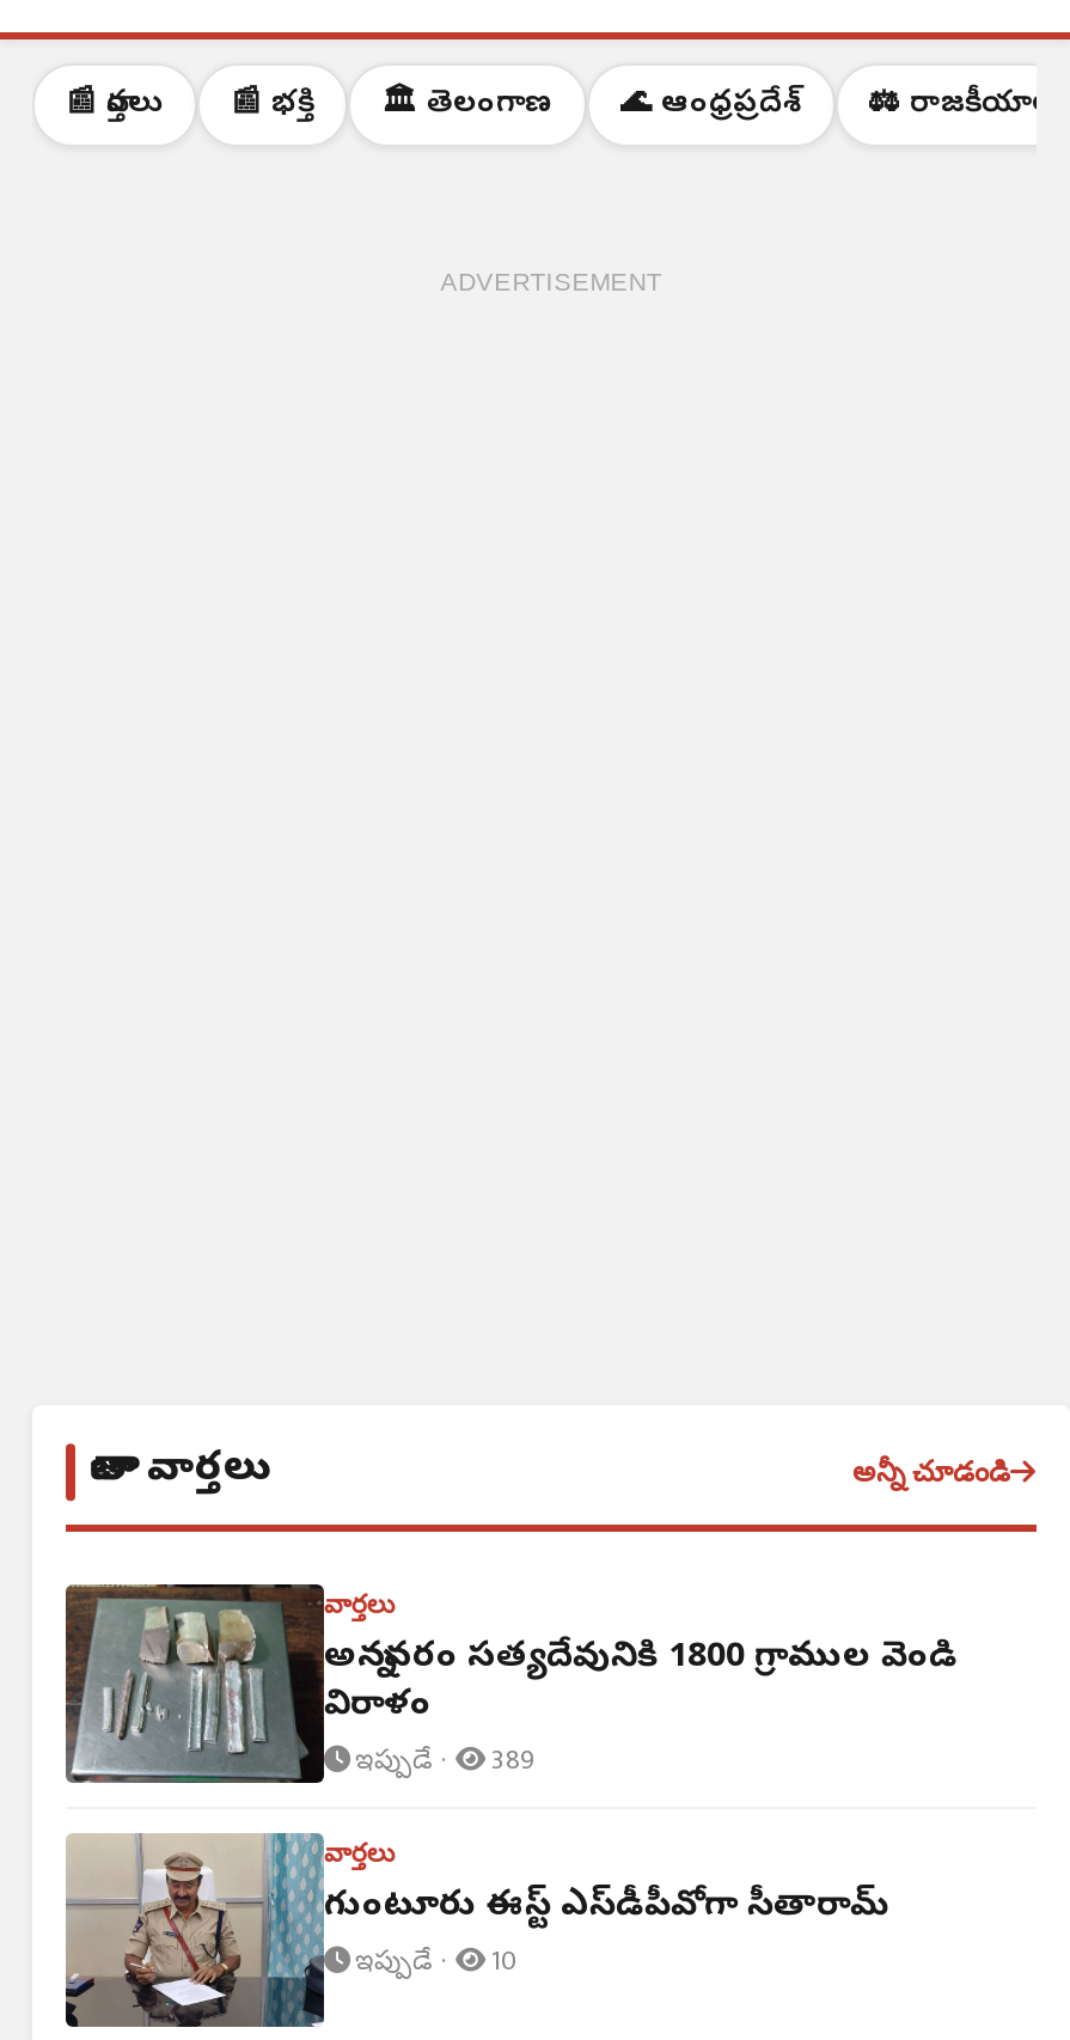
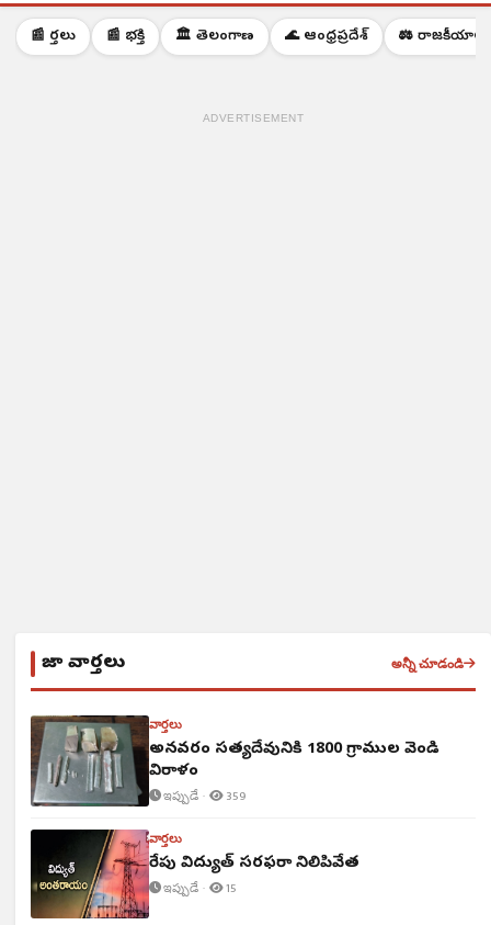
[350,1737,534,1783] ఇప్పుడే · 389 -> [161,786,245,806] ఇప్పుడే · 359
[63,1831,888,2029] [image] | గుంటూరు ఈస్ట్ ఎస్‌డీపీవోగా సీతారామ్ -> [30,828,359,918] [image] | రేపు విద్యుత్ సరఫరా నిలిపివేత
[350,1938,515,1984] ఇప్పుడే · 10 -> [161,878,237,899] ఇప్పుడే · 15

